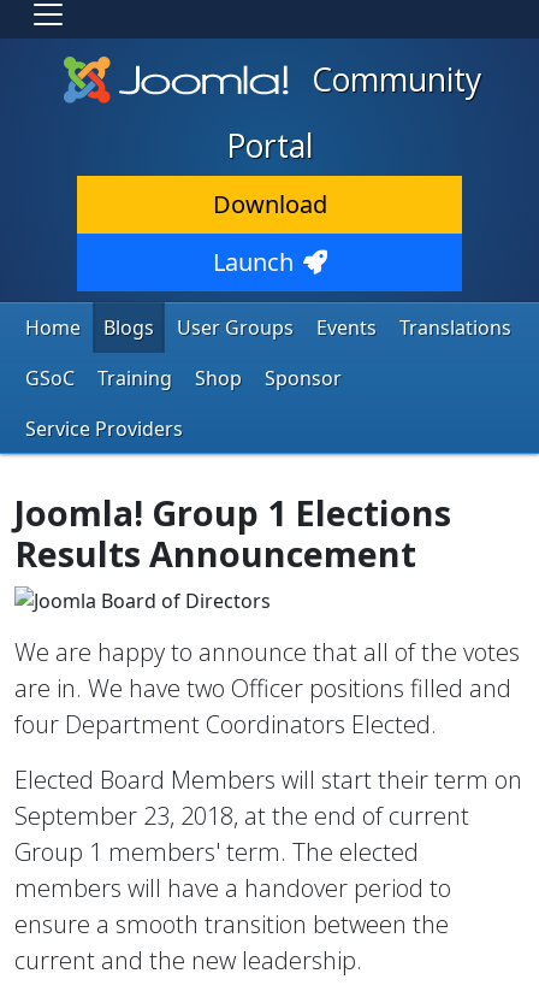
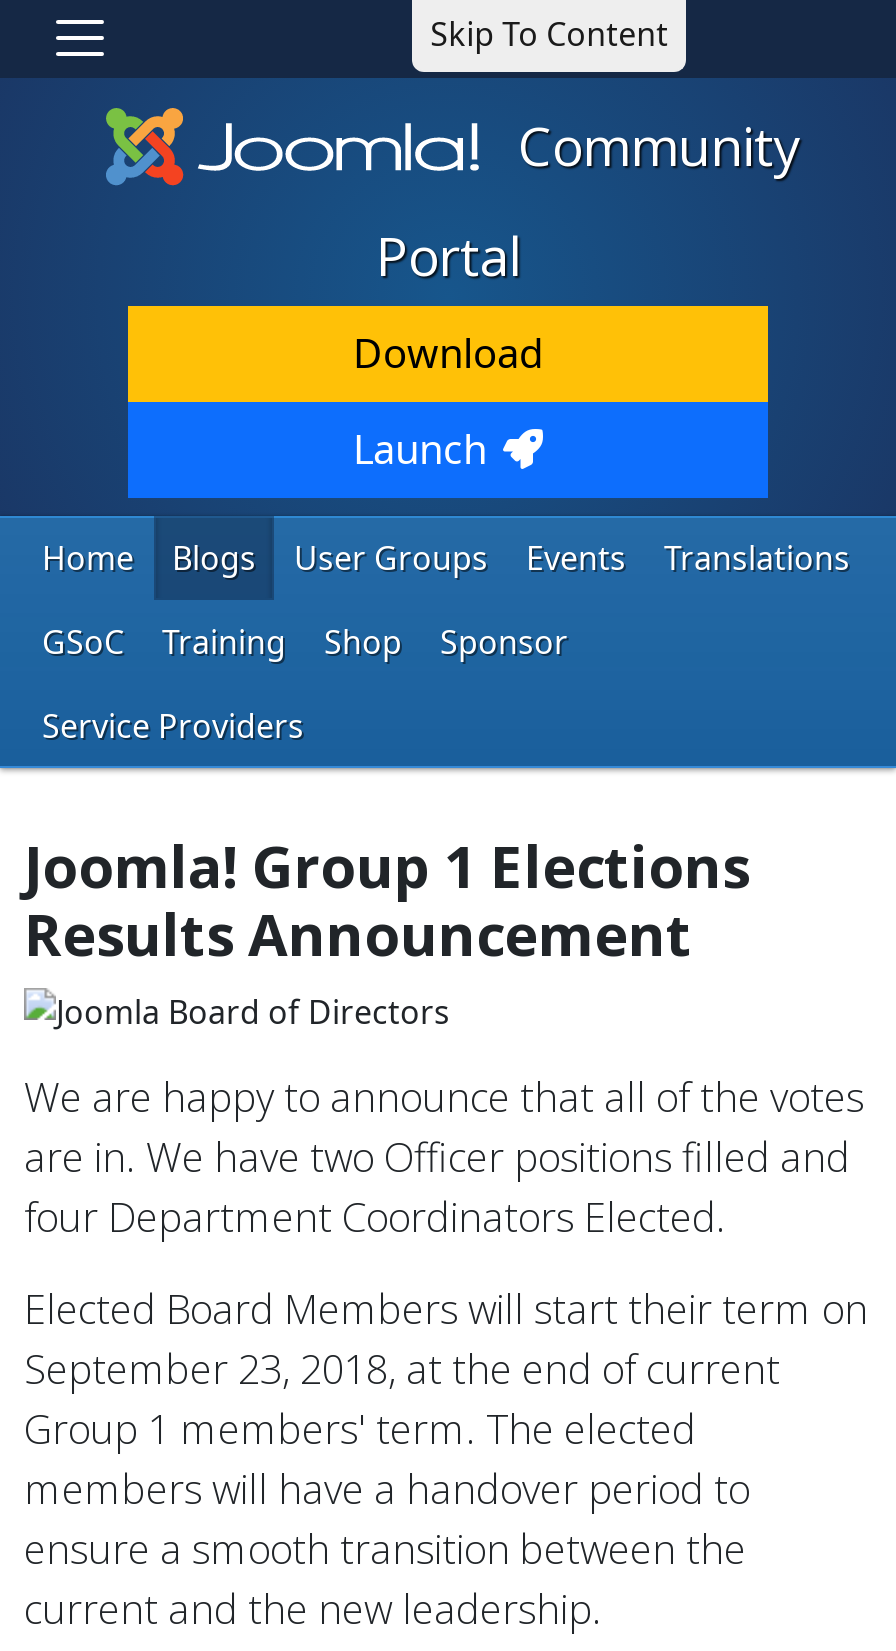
none -> [430,12,668,56] Skip To Content

